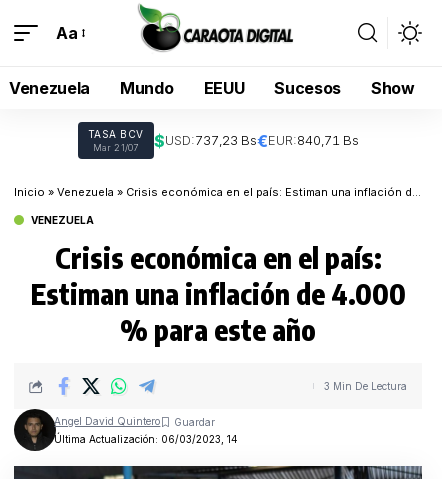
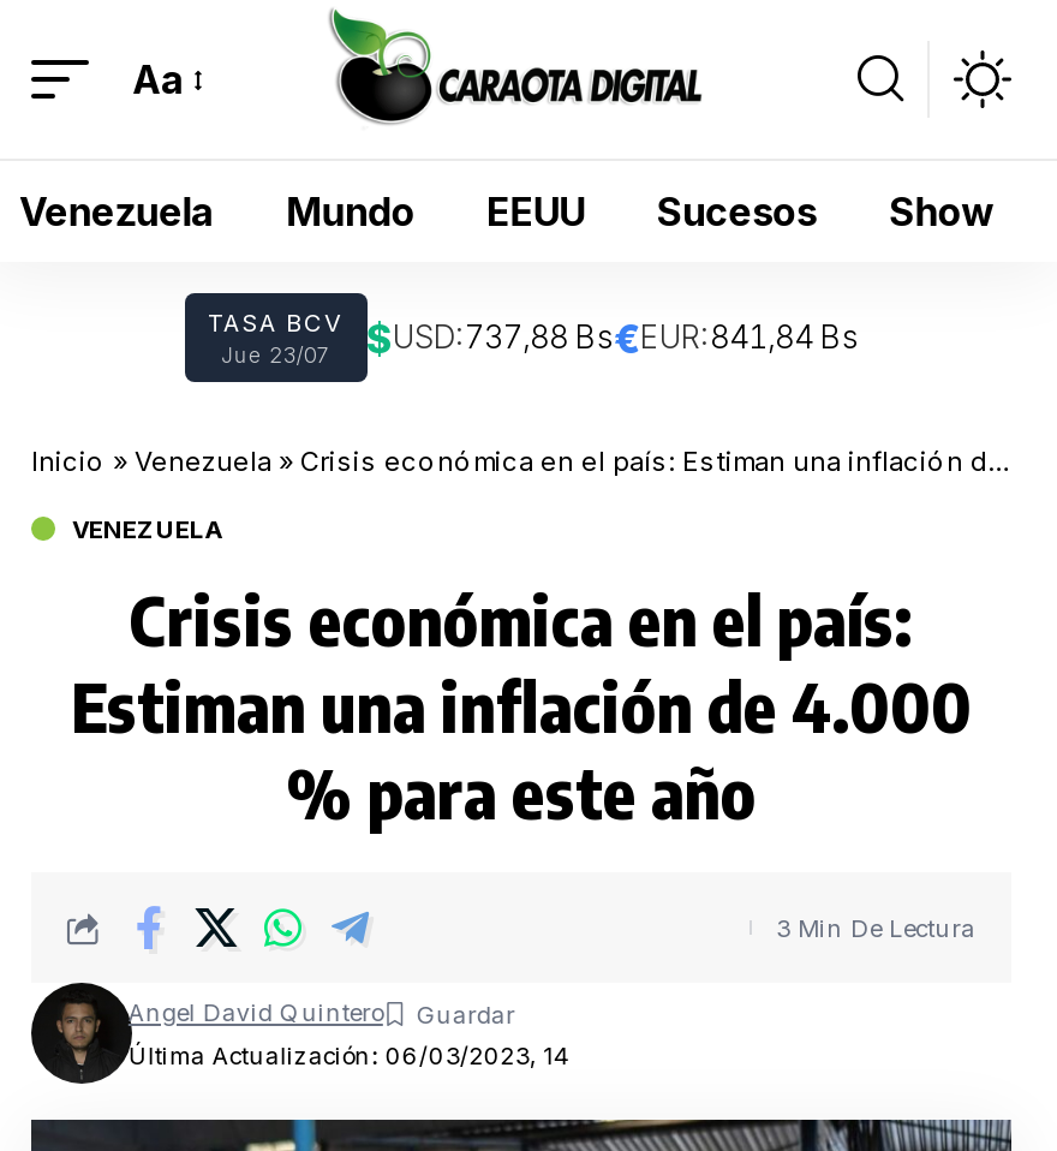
[93,131,358,153] Mar 21/07 | $USD:737,23 Bs€EUR:840,71 Bs -> [221,314,859,368] Jue 23/07 | $USD:737,88 Bs€EUR:841,84 Bs

